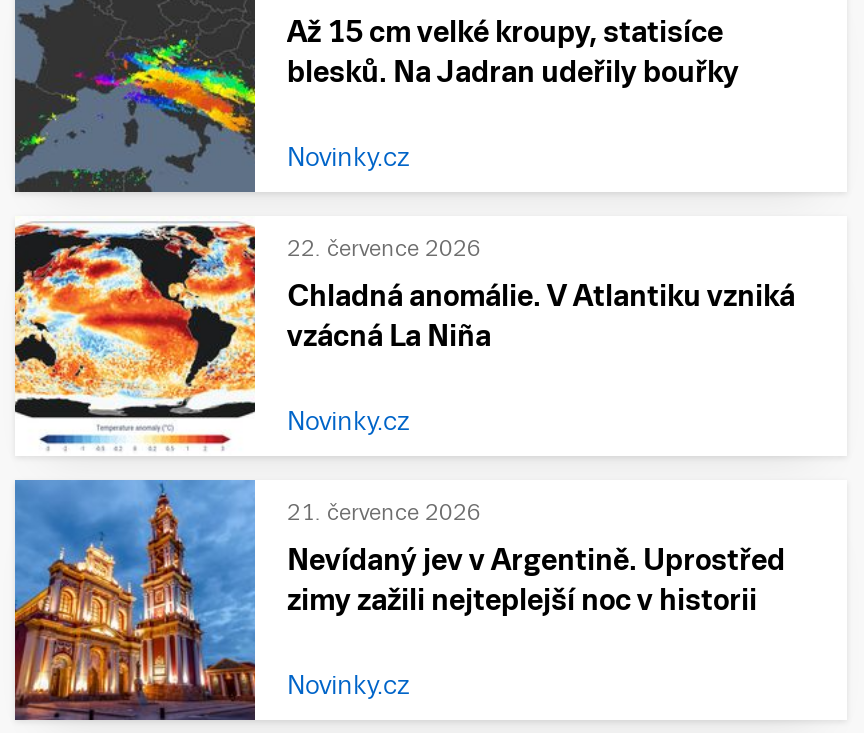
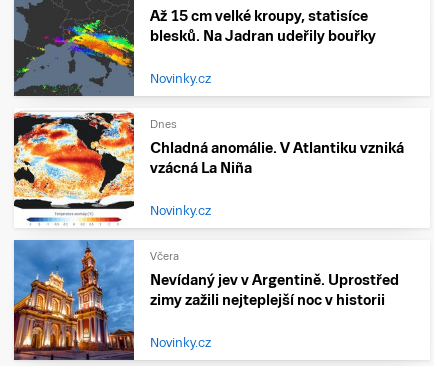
[287,236,481,260] 22. července 2026 -> [150,118,177,130] Dnes
[287,500,481,524] 21. července 2026 -> [150,250,179,262] Včera

